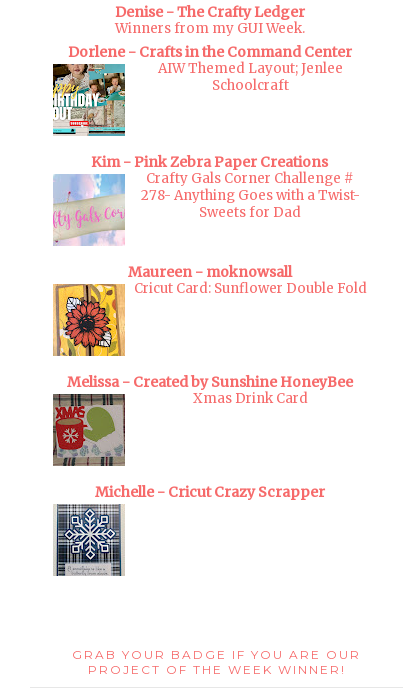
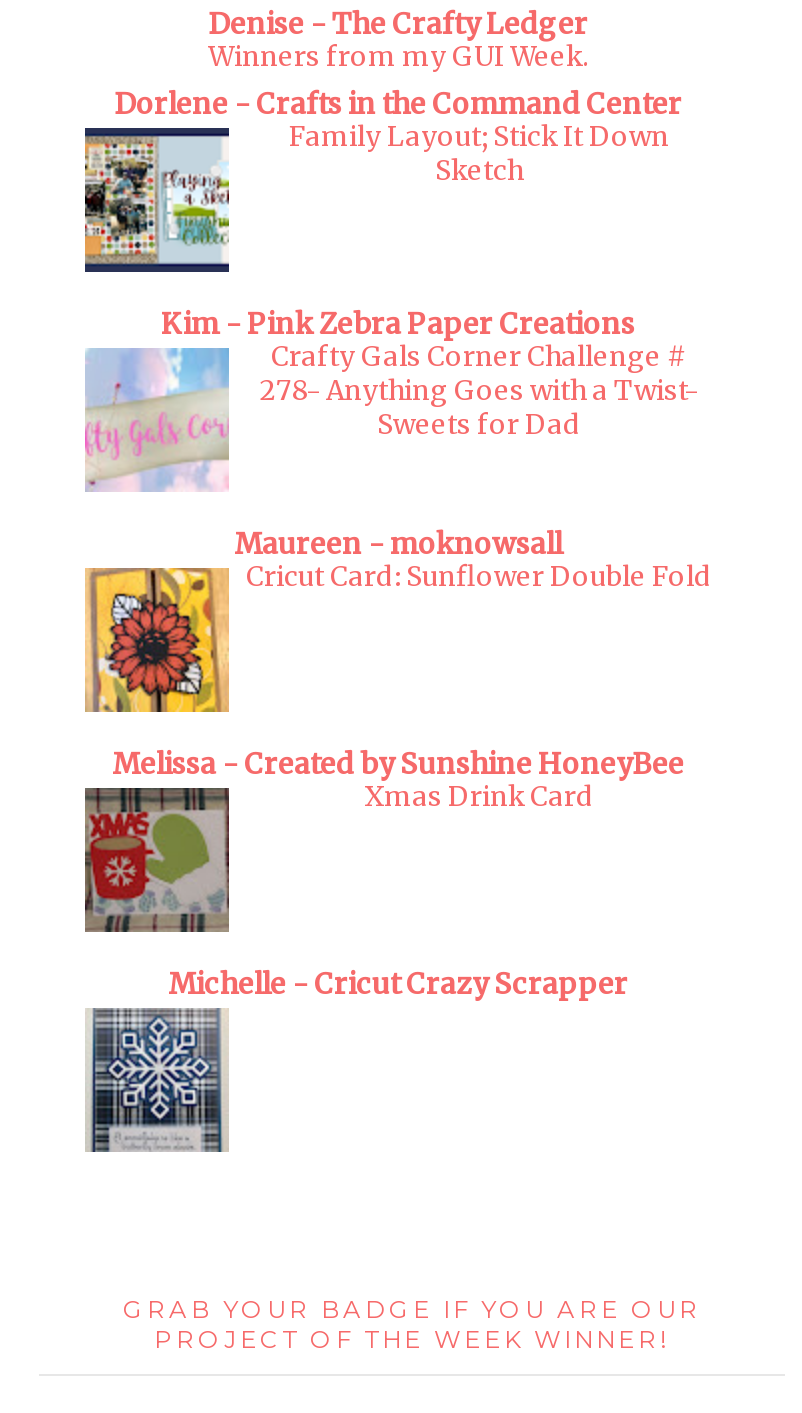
[52,60,342,137] [image] | AIW Themed Layout; Jenlee | Schoolcraft -> [83,120,669,274] [image] | Family Layout; Stick It Down | Sketch

